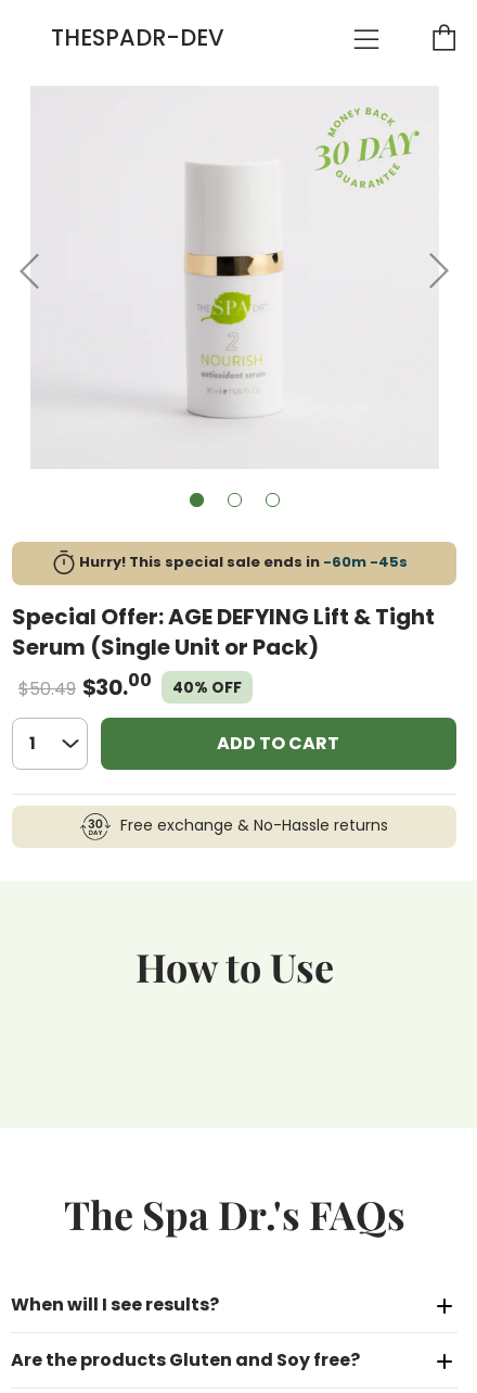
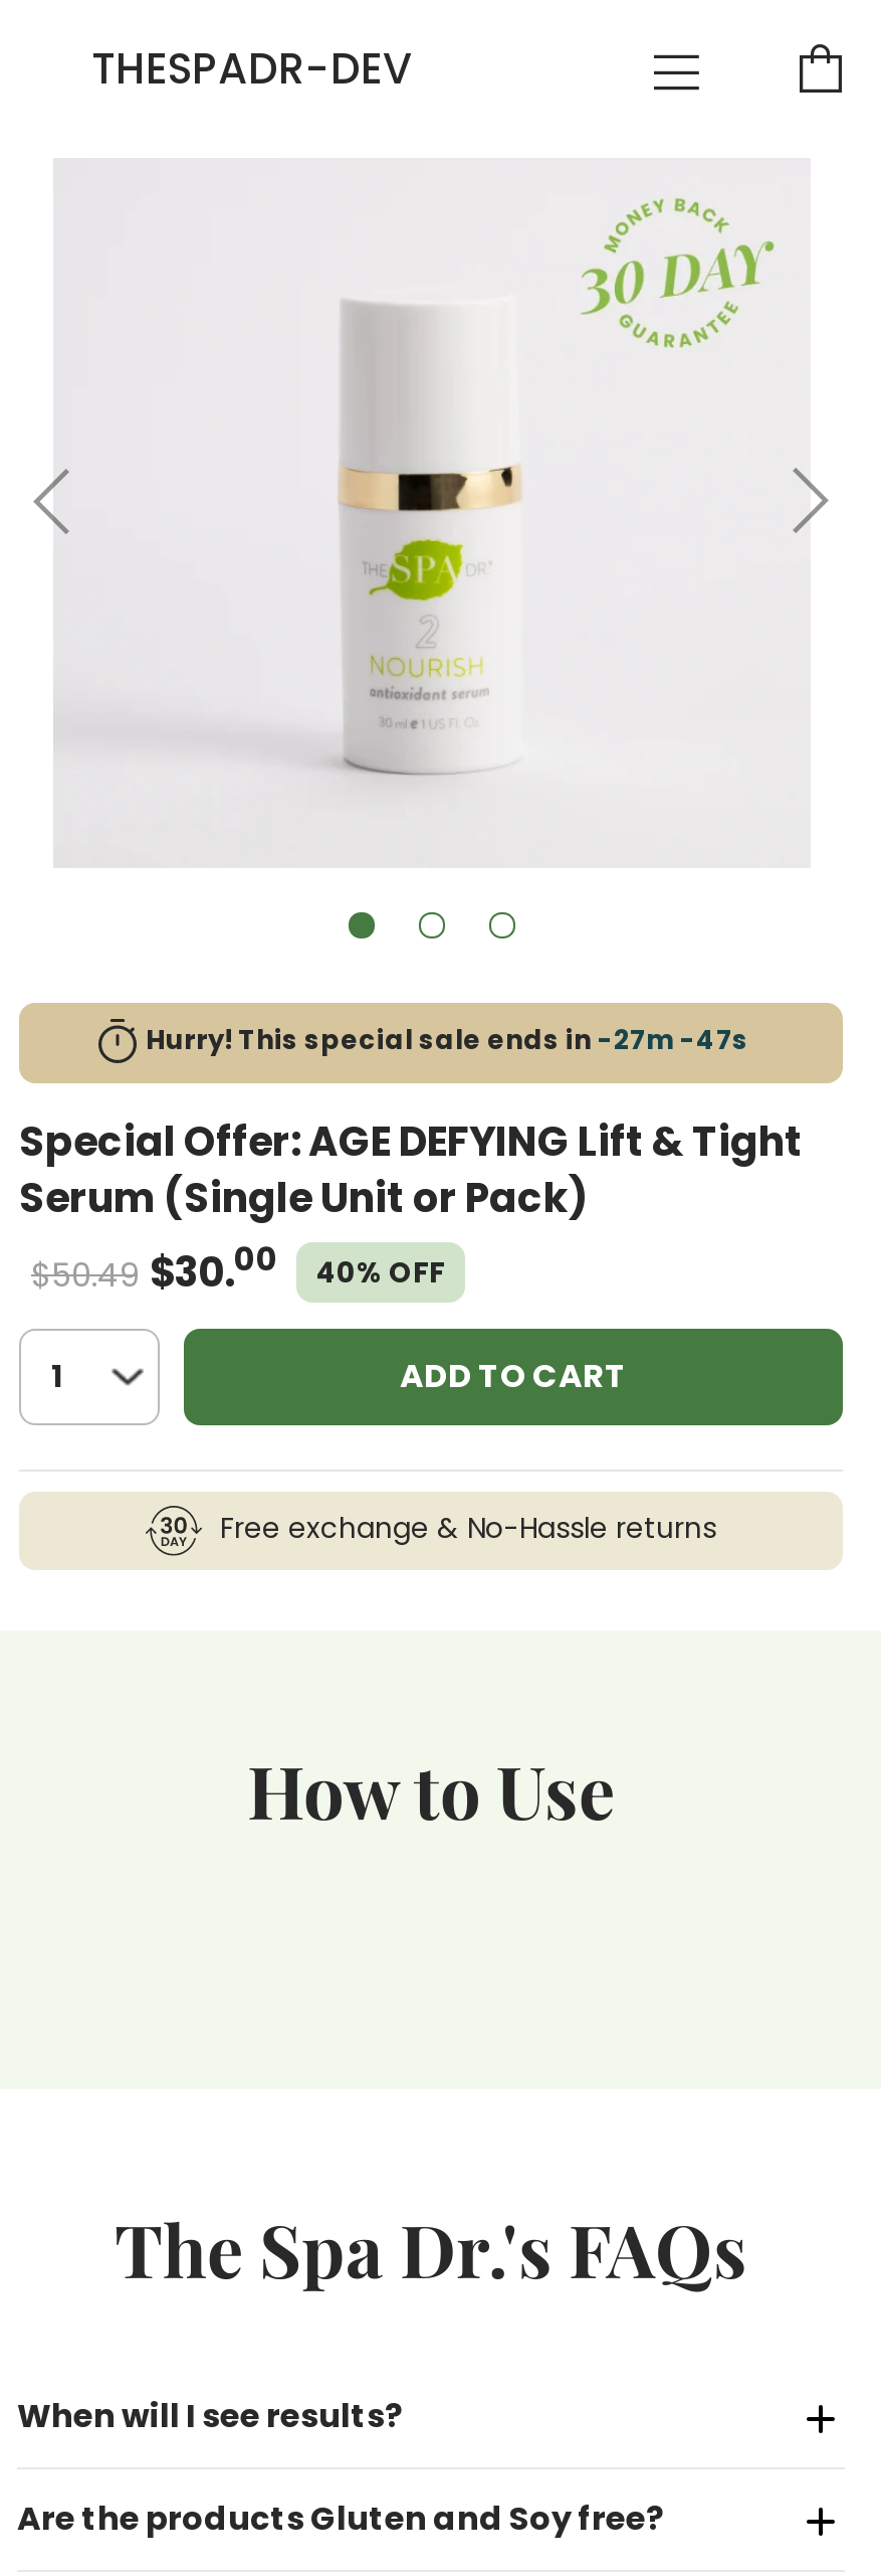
[75,552,407,572] Hurry! This special sale ends in -60m -45s -> [140,1022,748,1060] Hurry! This special sale ends in -27m -47s

